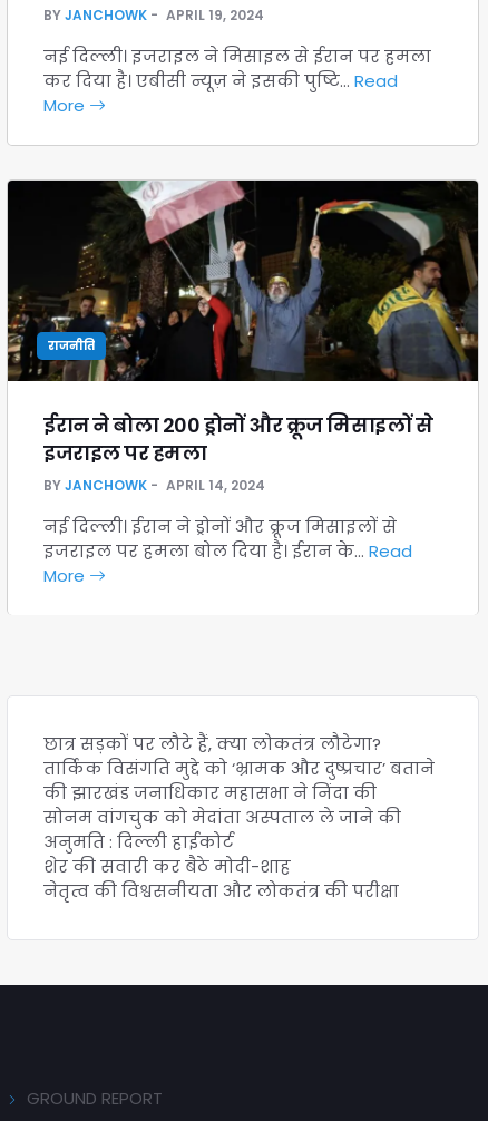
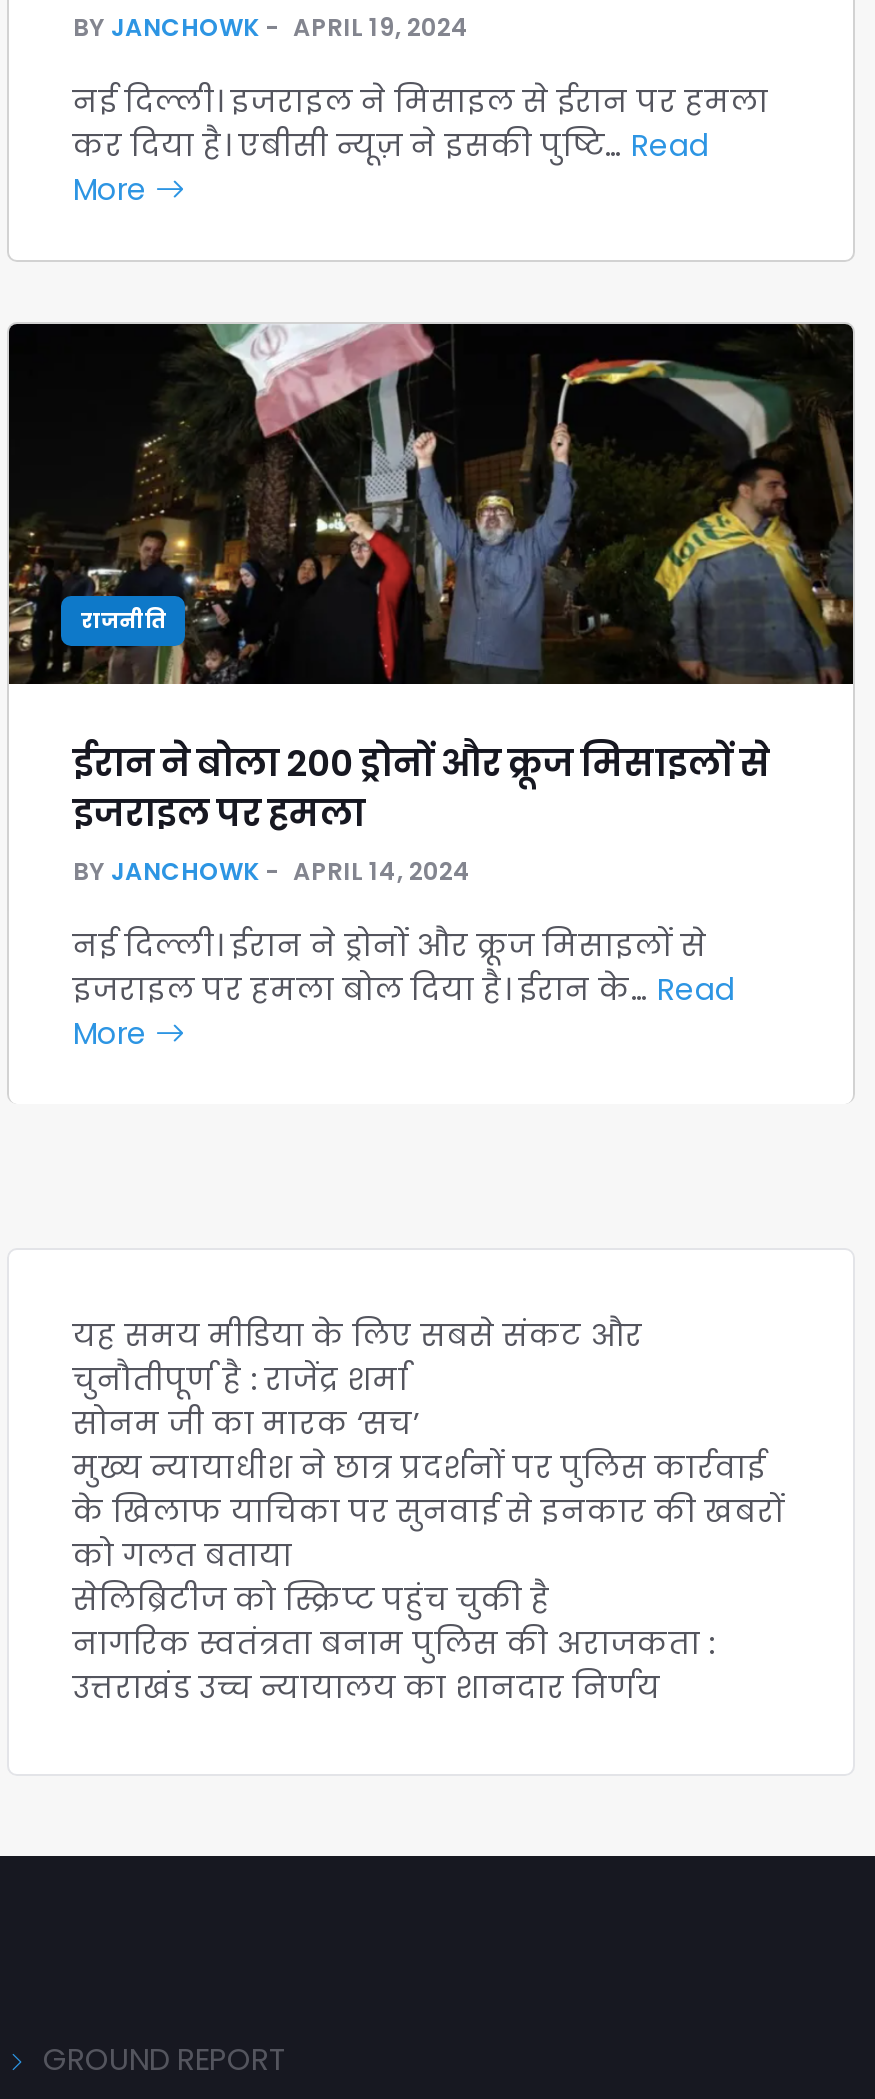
[43,732,435,903] छात्र सड़कों पर लौटे हैं, क्या लोकतंत्र लौटेगा? | तार्किक विसंगति मुद्दे को ‘भ्रामक और दुष्प्रचार’ बताने | की झारखंड जनाधिकार महासभा ने निंदा की | सोनम वांगचुक को मेदांता अस्पताल ले जाने की | अनुमति : दिल्ली हाईकोर्ट | शेर की सवारी कर बैठे मोदी-शाह | नेतृत्व की विश्वसनीयता और लोकतंत्र की परीक्षा -> [73,1314,785,1708] यह समय मीडिया के लिए सबसे संकट और | चुनौतीपूर्ण है : राजेंद्र शर्मा | सोनम जी का मारक ‘सच’ | मुख्य न्यायाधीश ने छात्र प्रदर्शनों पर पुलिस कार्रवाई | के खिलाफ याचिका पर सुनवाई से इनकार की खबरों | को गलत बताया | सेलिब्रिटीज को स्क्रिप्ट पहुंच चुकी है | नागरिक स्वतंत्रता बनाम पुलिस की अराजकता : | उत्तराखंड उच्च न्यायालय का शानदार निर्णय

